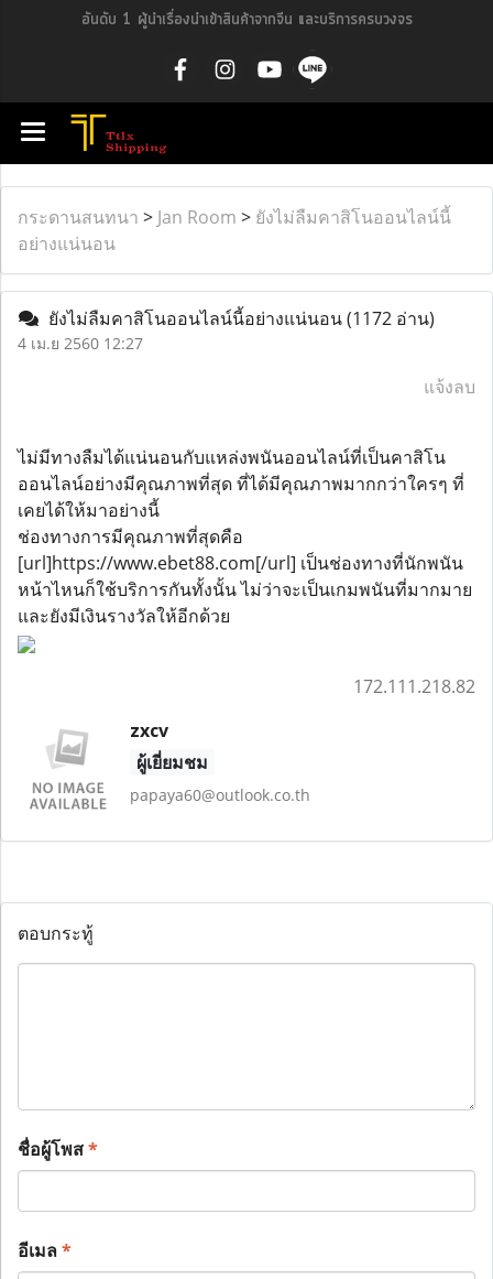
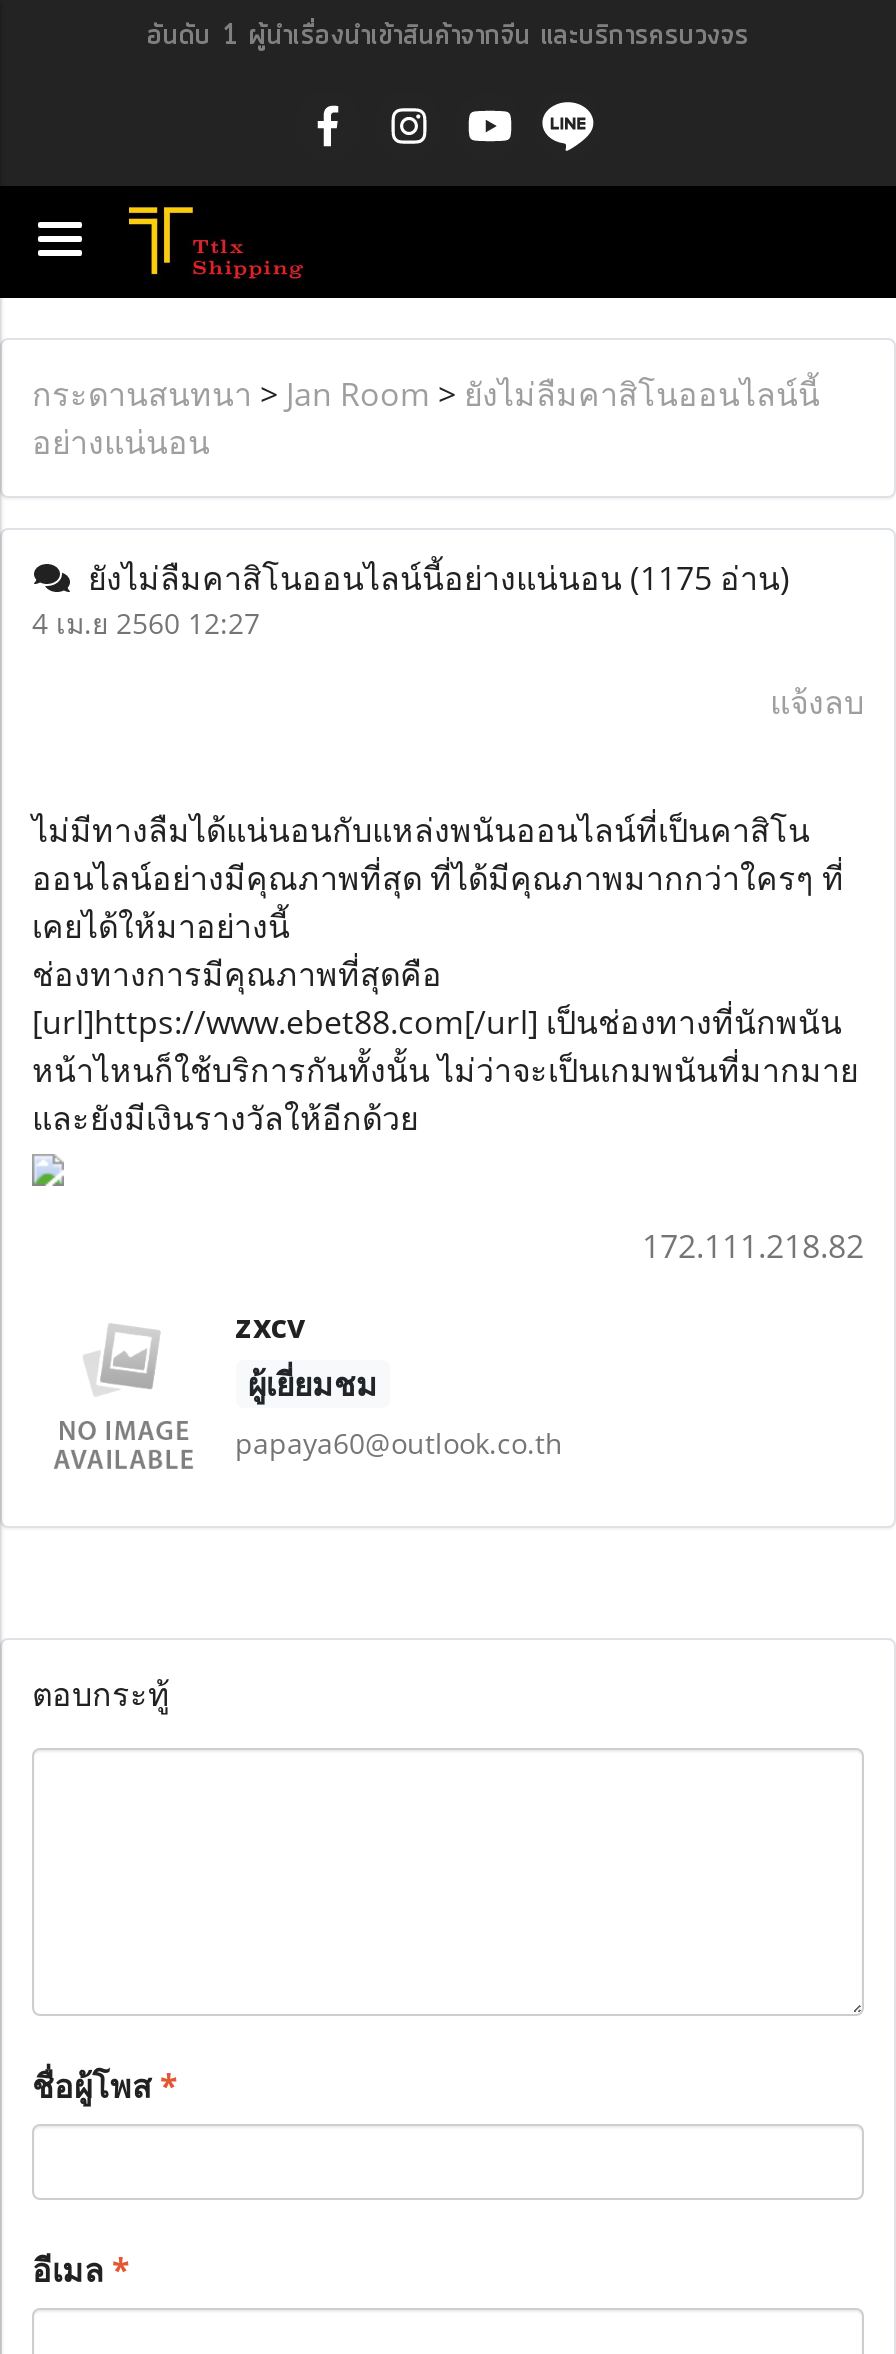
[40,306,435,330] ยังไม่ลืมคาสิโนออนไลน์นี้อย่างแน่นอน(1172 อ่าน) -> [72,556,790,600] ยังไม่ลืมคาสิโนออนไลน์นี้อย่างแน่นอน(1175 อ่าน)

